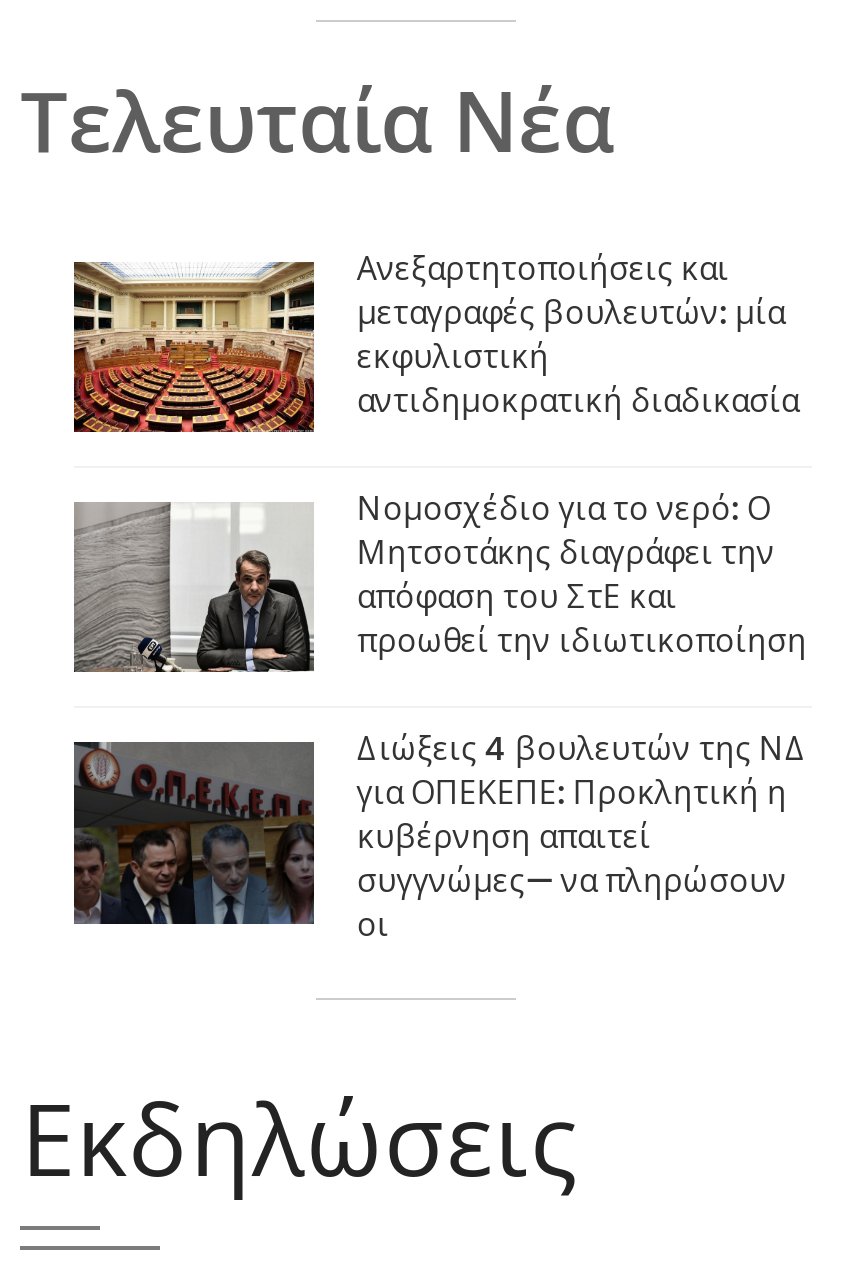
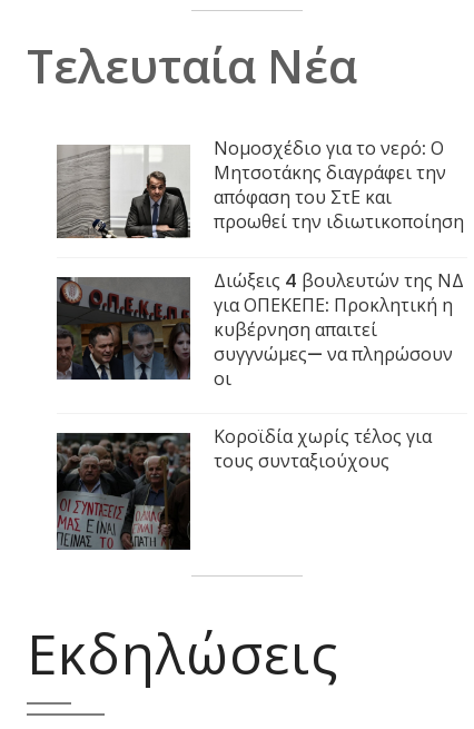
[72,247,799,432] [image] | Ανεξαρτητοποιήσεις και | μεταγραφές βουλευτών: μία | εκφυλιστική | αντιδημοκρατική διαδικασία -> none
moved [70,487,807,948] -> [55,135,464,392]: [image] | Νομοσχέδιο για το νερό: Ο | Μητσοτάκης διαγράφει την | ... | συγγνώμες— να πληρώσουν | οι
none -> [56,424,432,551] [image] | Κοροϊδία χωρίς τέλος για | τους συνταξιούχους

